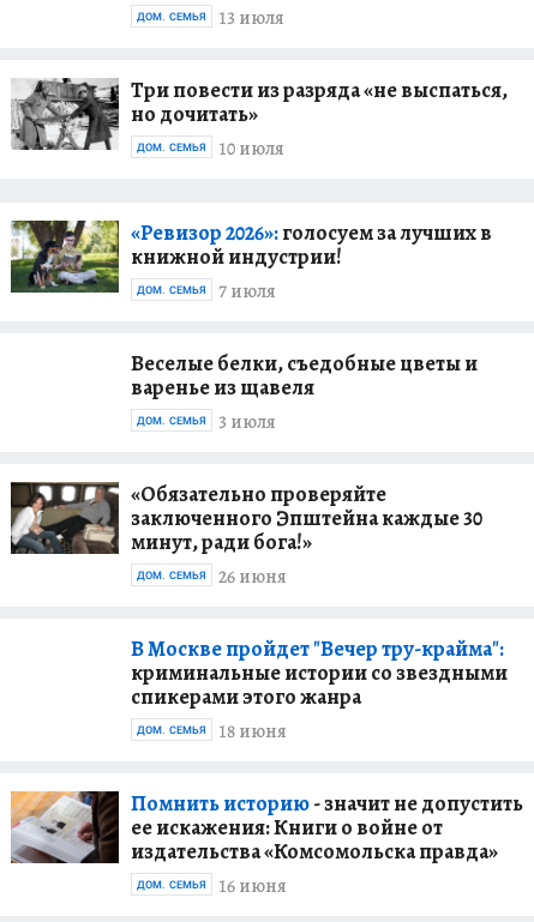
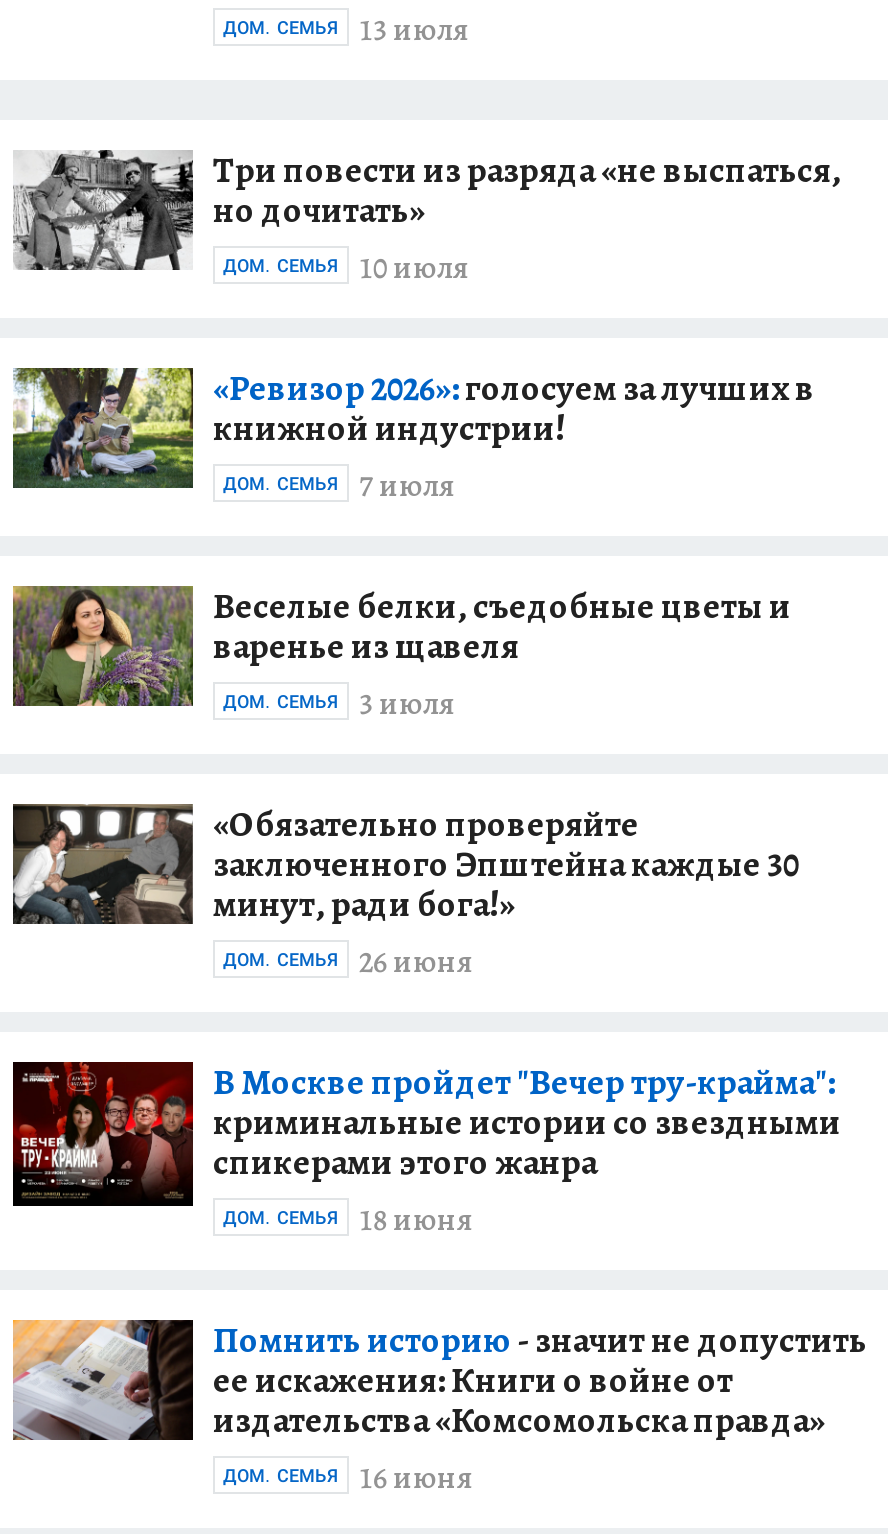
none -> [11,584,195,708] [image]
none -> [11,1060,195,1208] [image]

